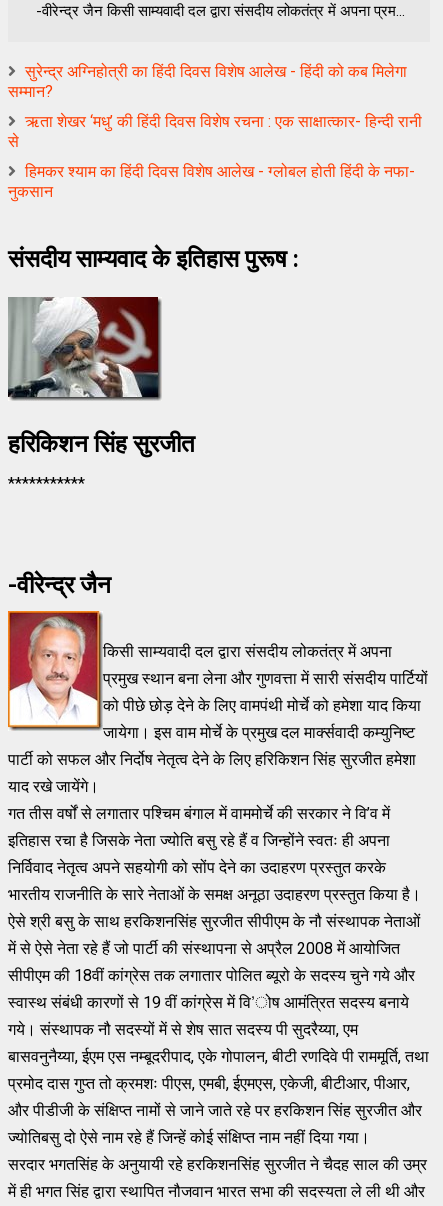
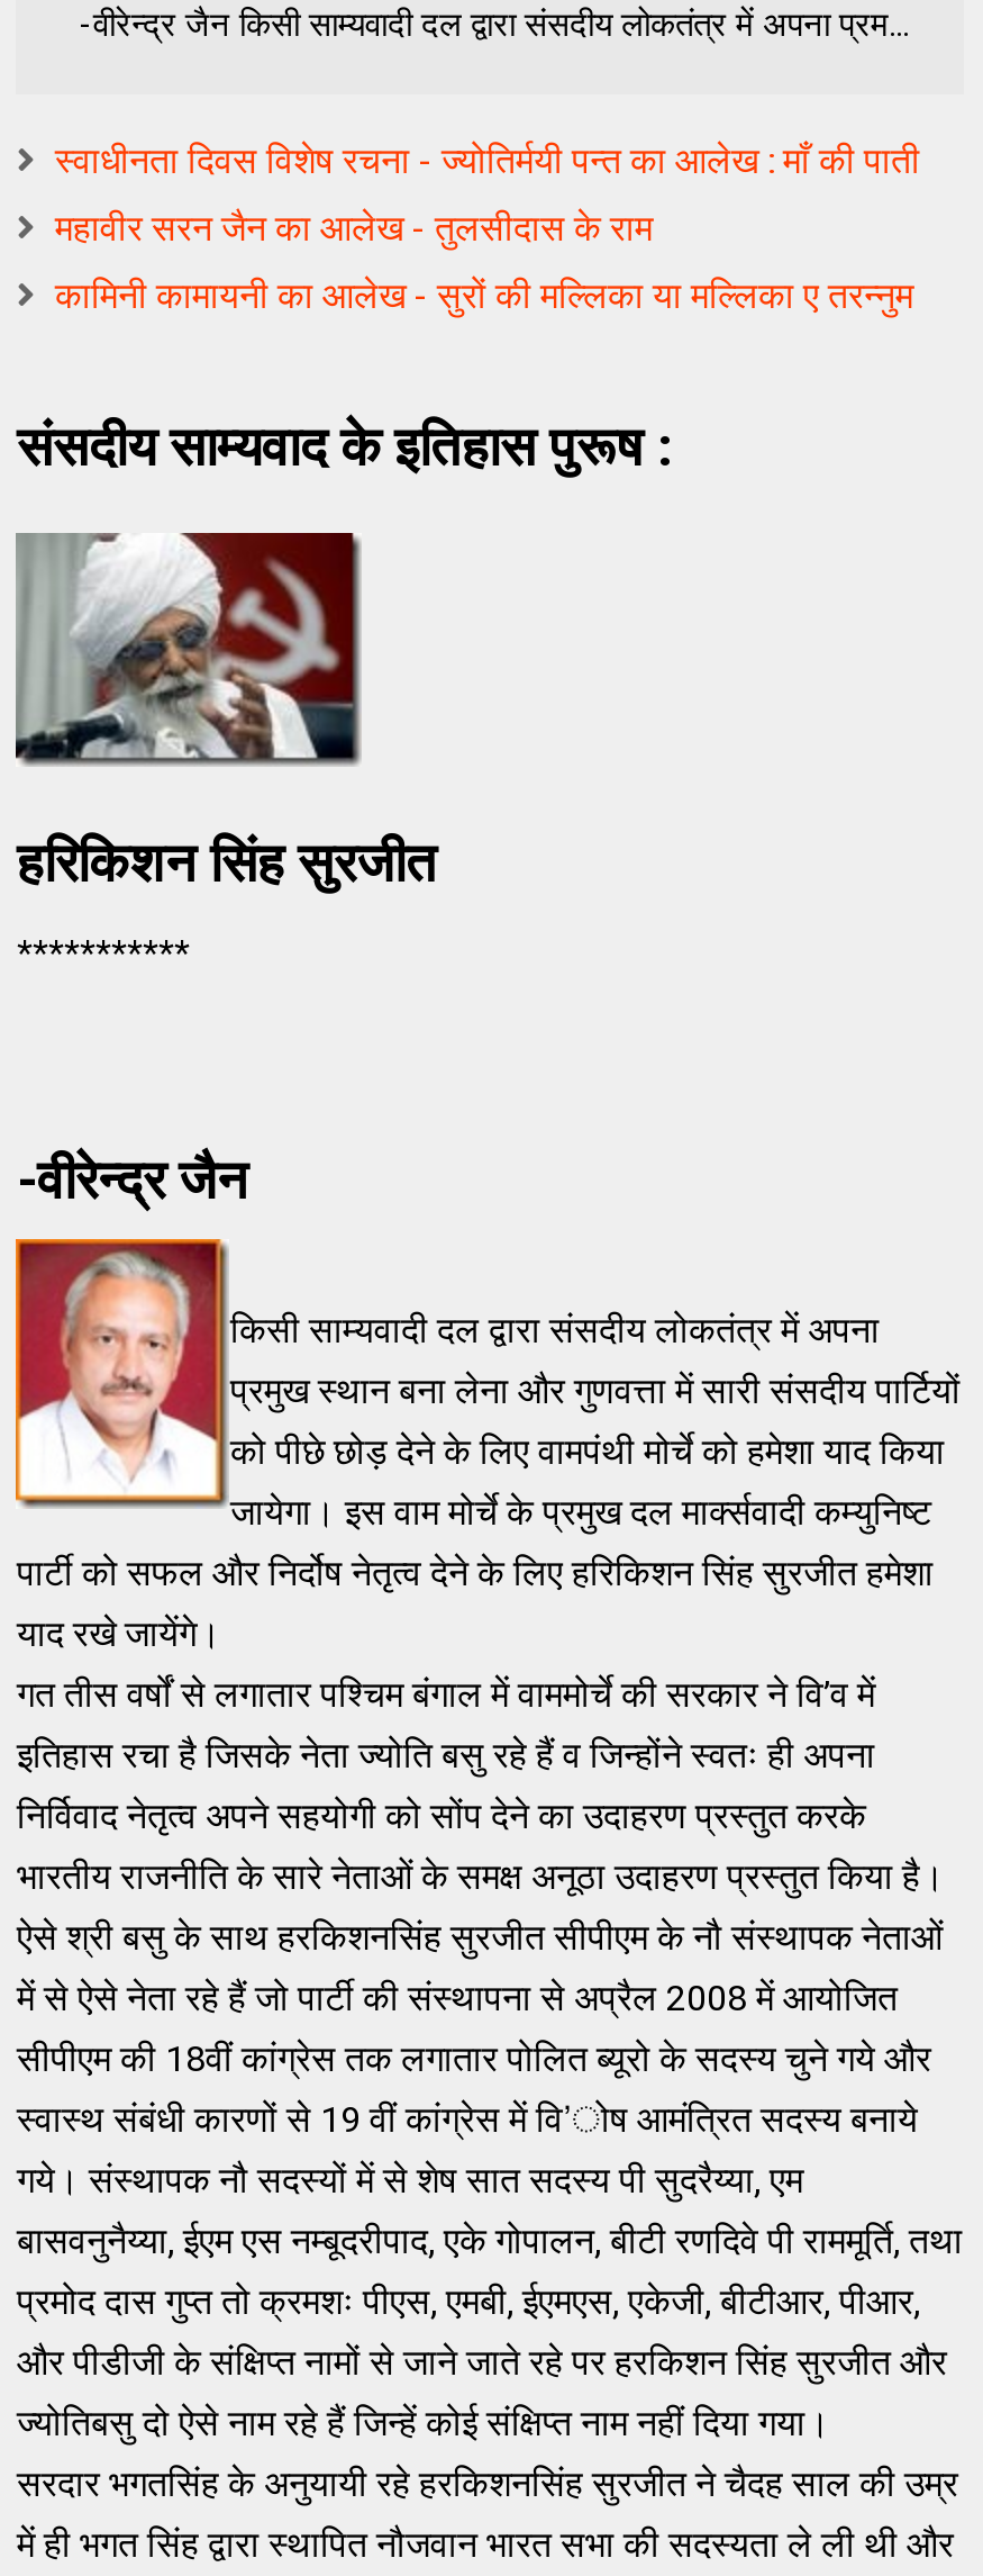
[8,62,407,101] सुरेन्द्र अग्निहोत्री का हिंदी दिवस विशेष आलेख - हिंदी को कब मिलेगा | सम्मान? -> [55,139,920,182] स्वाधीनता दिवस विशेष रचना - ज्योतिर्मयी पन्त का आलेख : माँ की पाती
[8,112,422,151] ऋता शेखर ‘मधु’ की हिंदी दिवस विशेष रचना : एक साक्षात्कार- हिन्दी रानी | से -> [55,207,652,249] महावीर सरन जैन का आलेख - तुलसीदास के राम
[8,162,415,201] हिमकर श्याम का हिंदी दिवस विशेष आलेख - ग्‍लोबल होती हिंदी के नफा- | नुकसान -> [55,274,913,317] कामिनी कामायनी का आलेख - सुरों की मल्लिका या मल्लिका ए तरन्नुम

